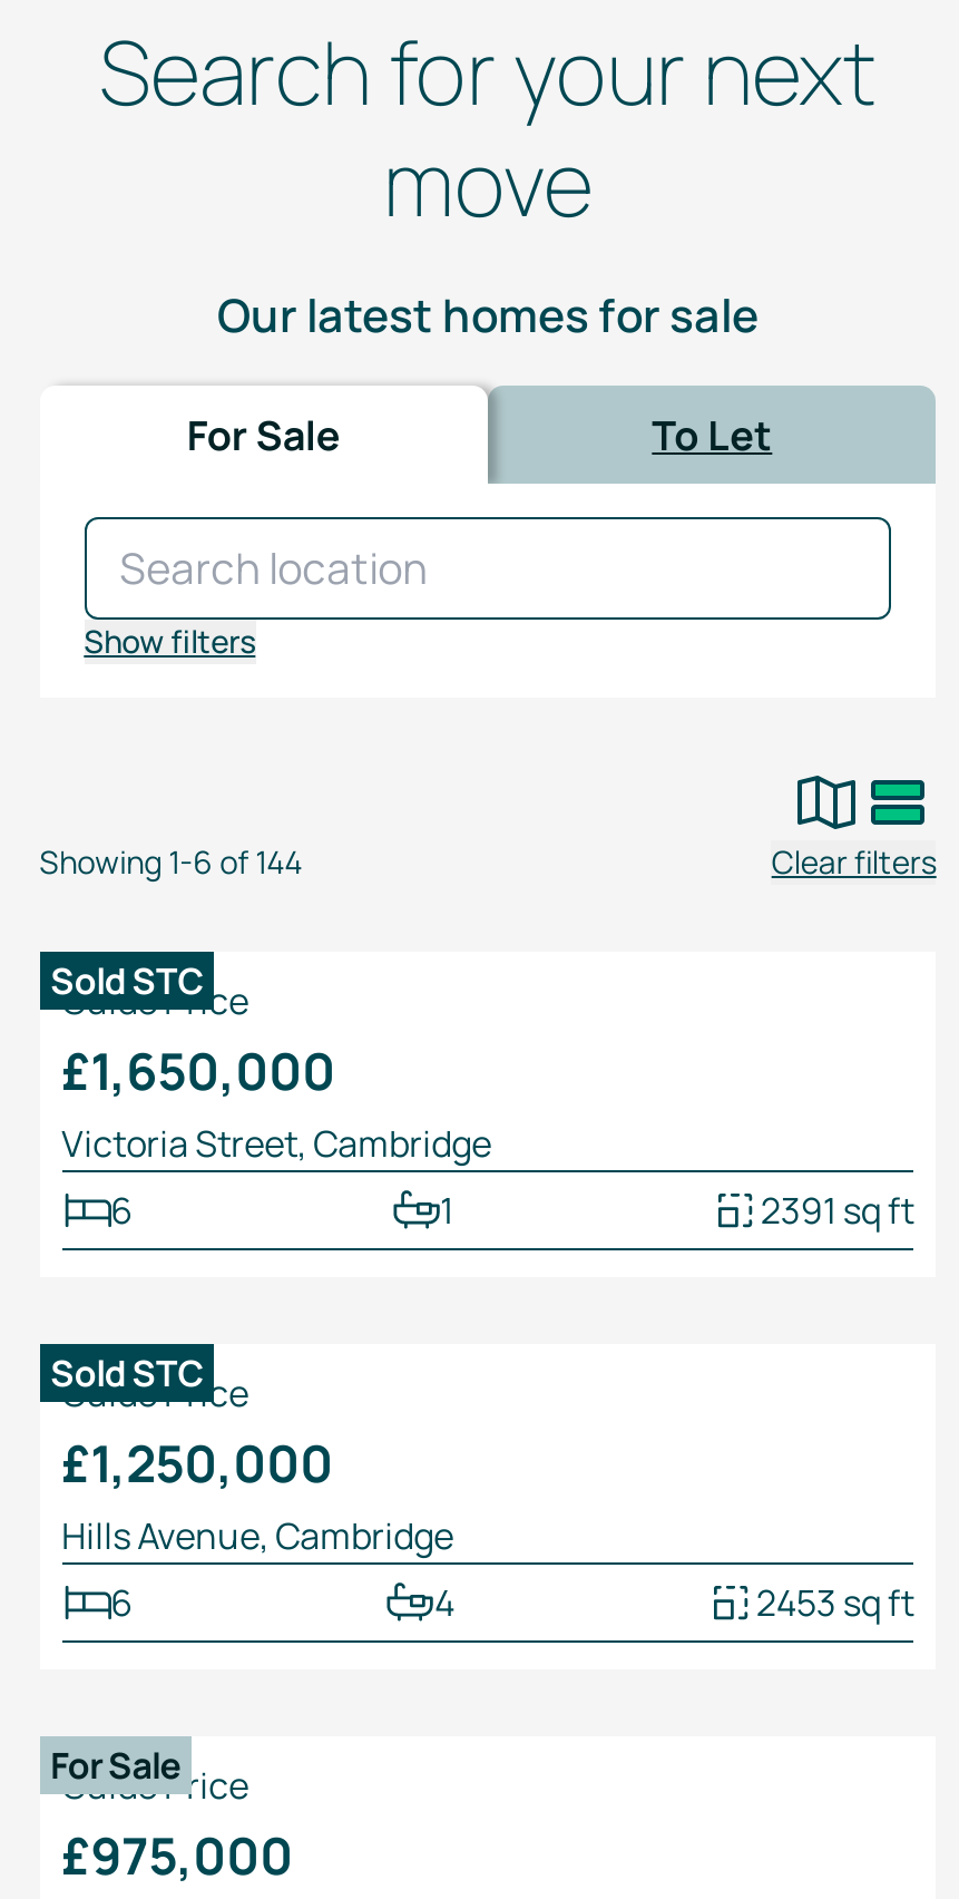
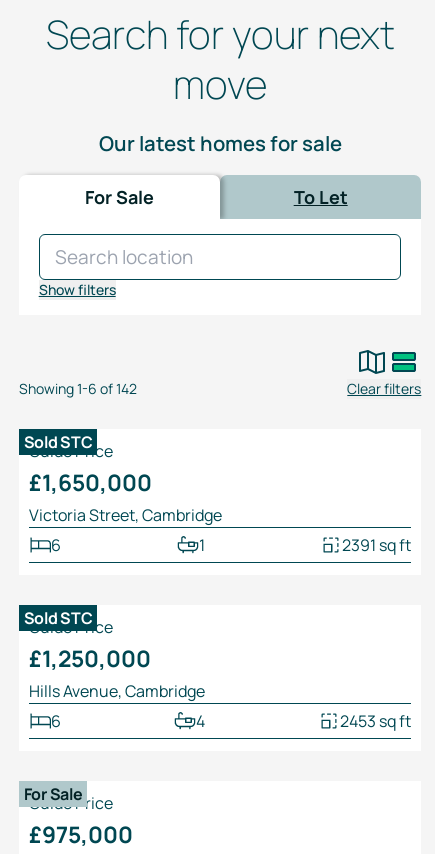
[39,841,302,884] Showing 1 -6 of 144 -> [19,379,137,398] Showing 1 -6 of 142

